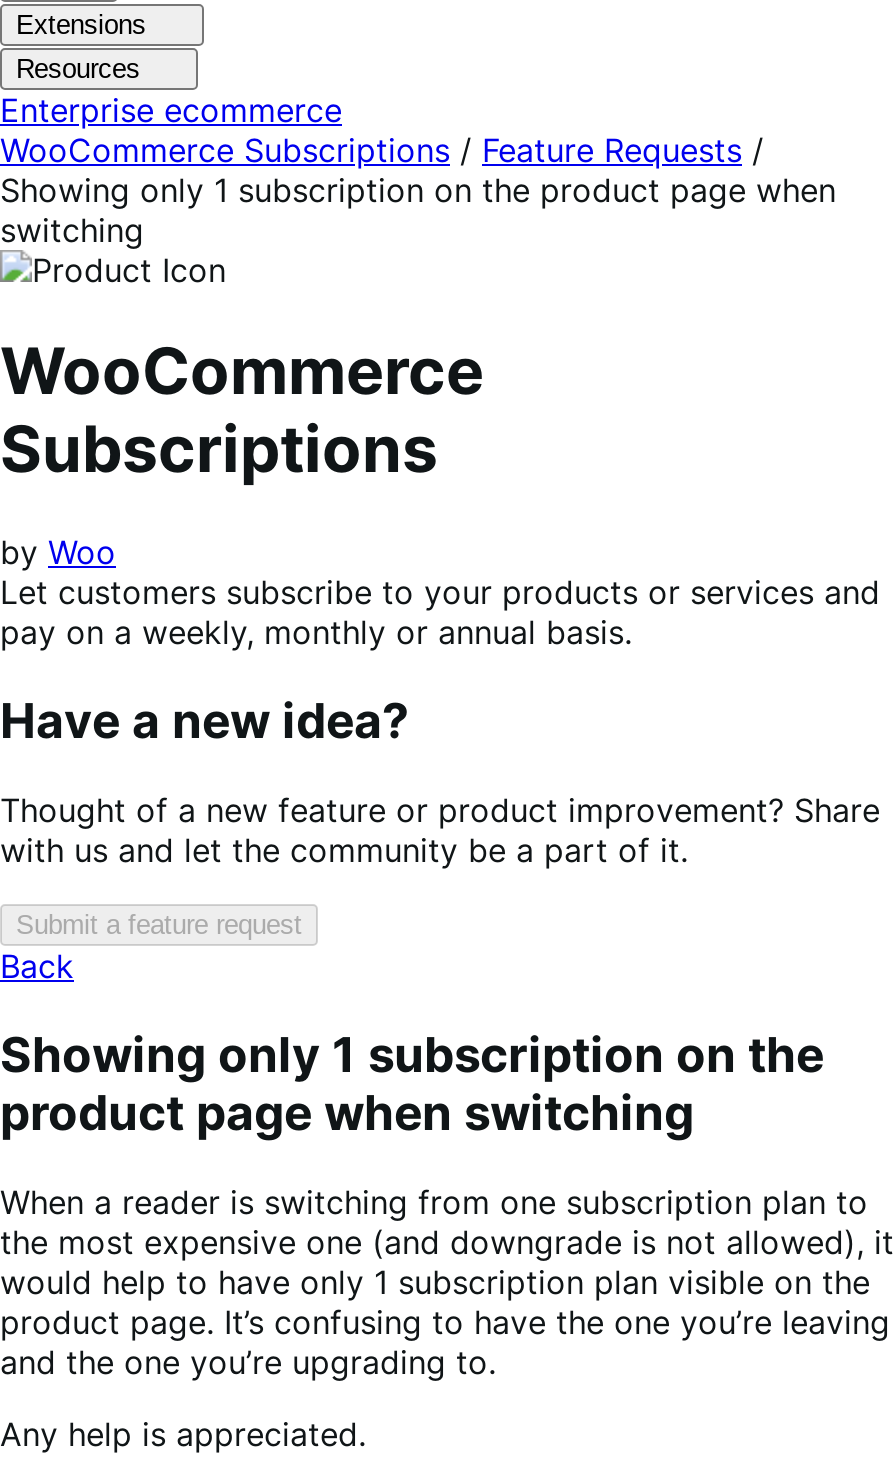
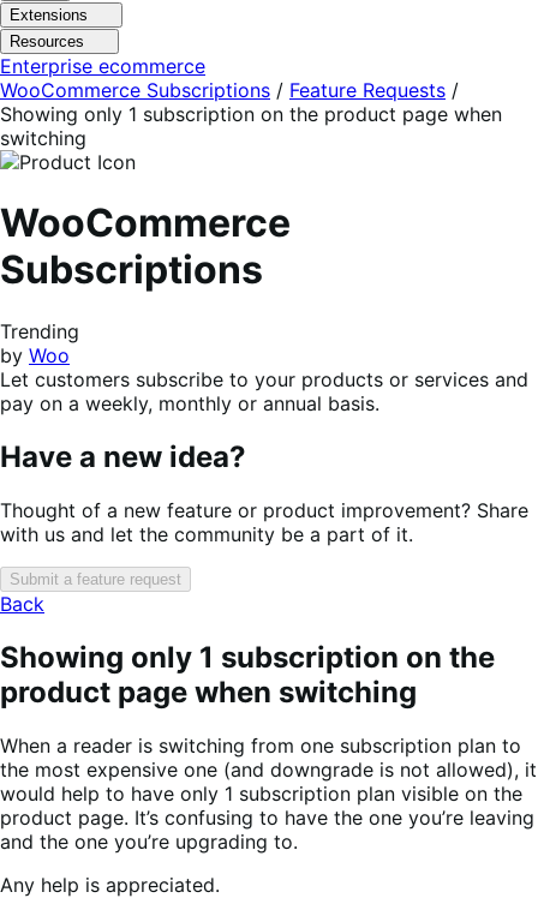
none -> [0,319,79,343] Trending

